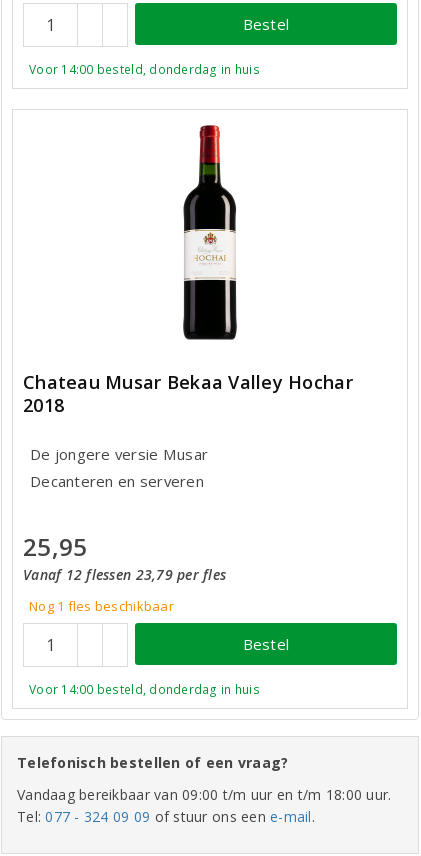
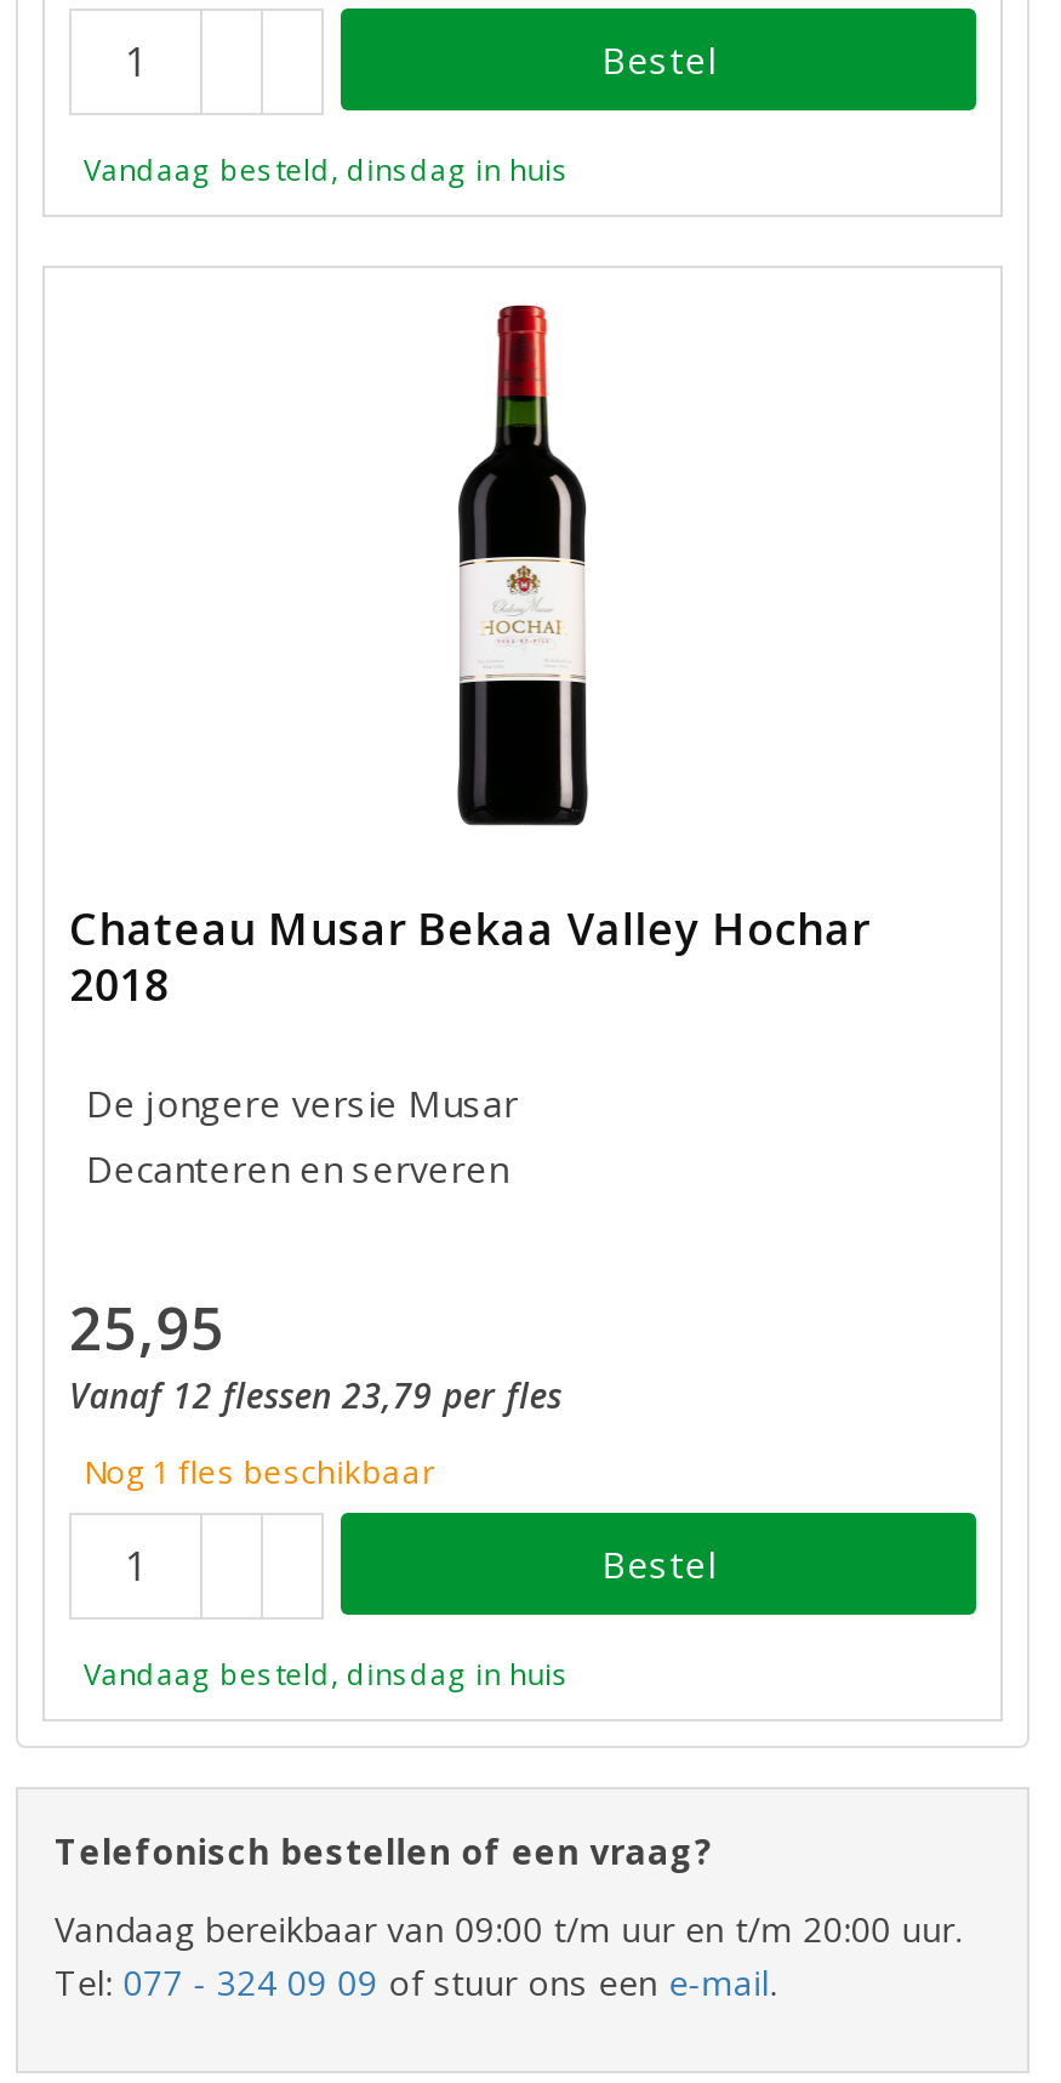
[29,61,260,78] Voor 14:00 besteld, donderdag in huis -> [84,149,570,190] Vandaag besteld, dinsdag in huis
[29,681,260,698] Voor 14:00 besteld, donderdag in huis -> [84,1654,570,1695] Vandaag besteld, dinsdag in huis
[17,785,391,804] Vandaag bereikbaar van 09:00 t/m uur en t/m 18:00 uur. -> [55,1906,963,1952] Vandaag bereikbaar van 09:00 t/m uur en t/m 20:00 uur.

